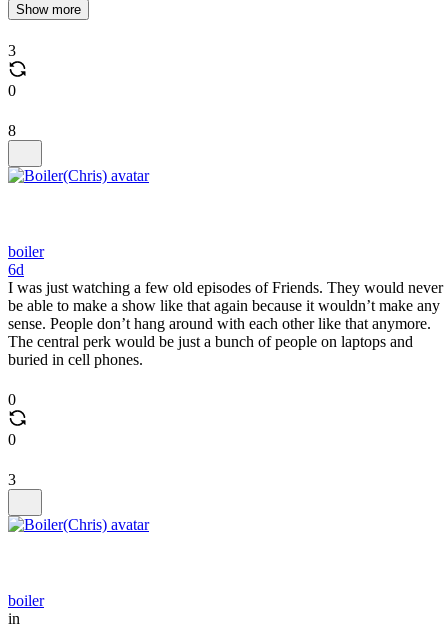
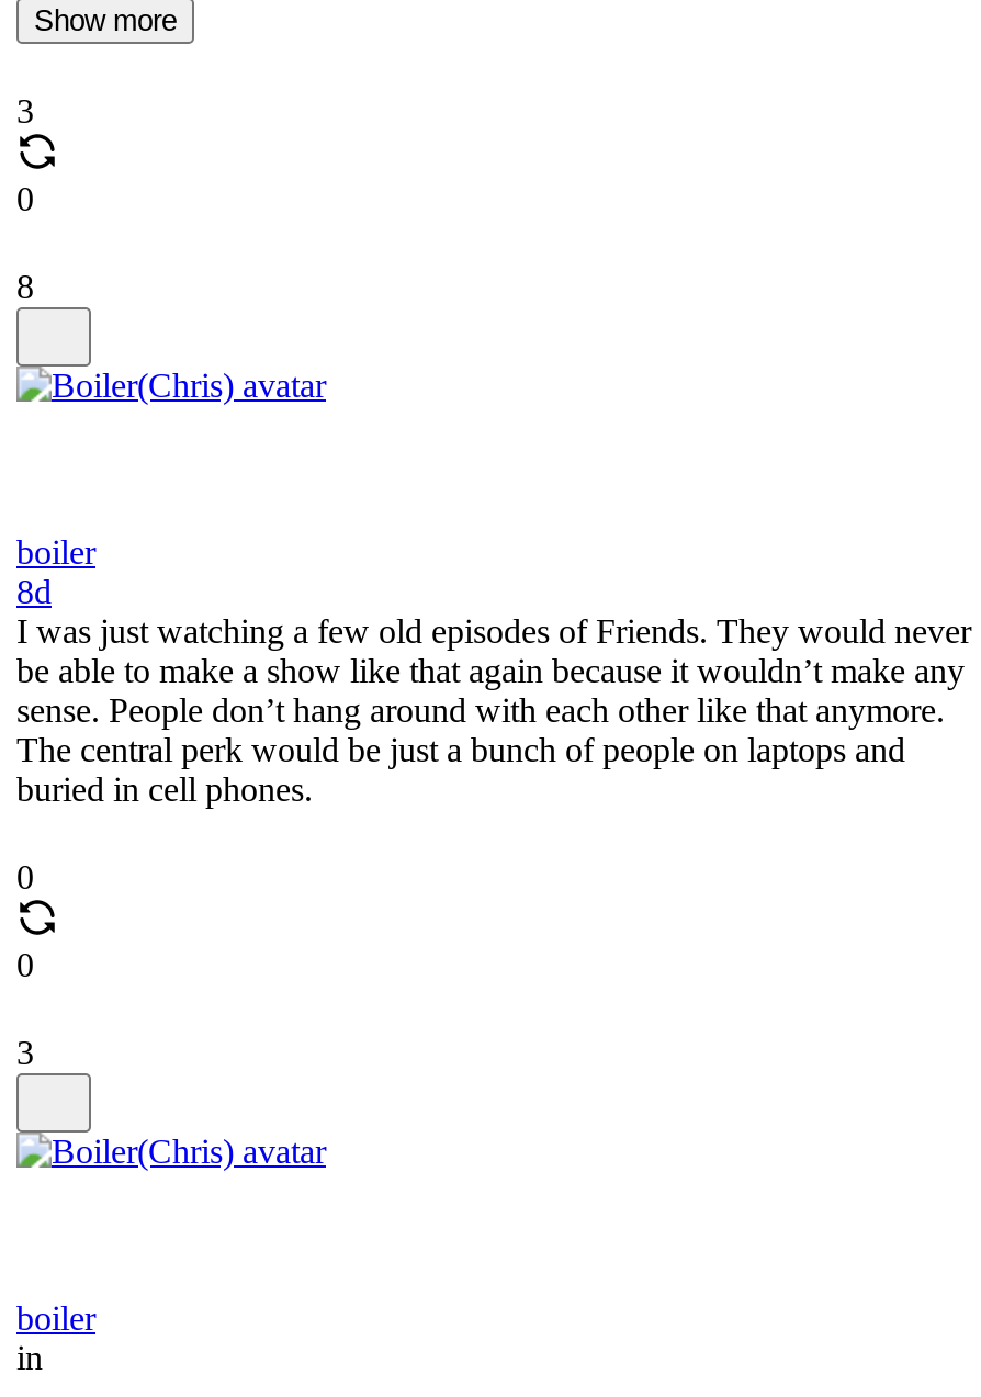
[8,261,24,278] 6d -> [16,573,52,610] 8d

